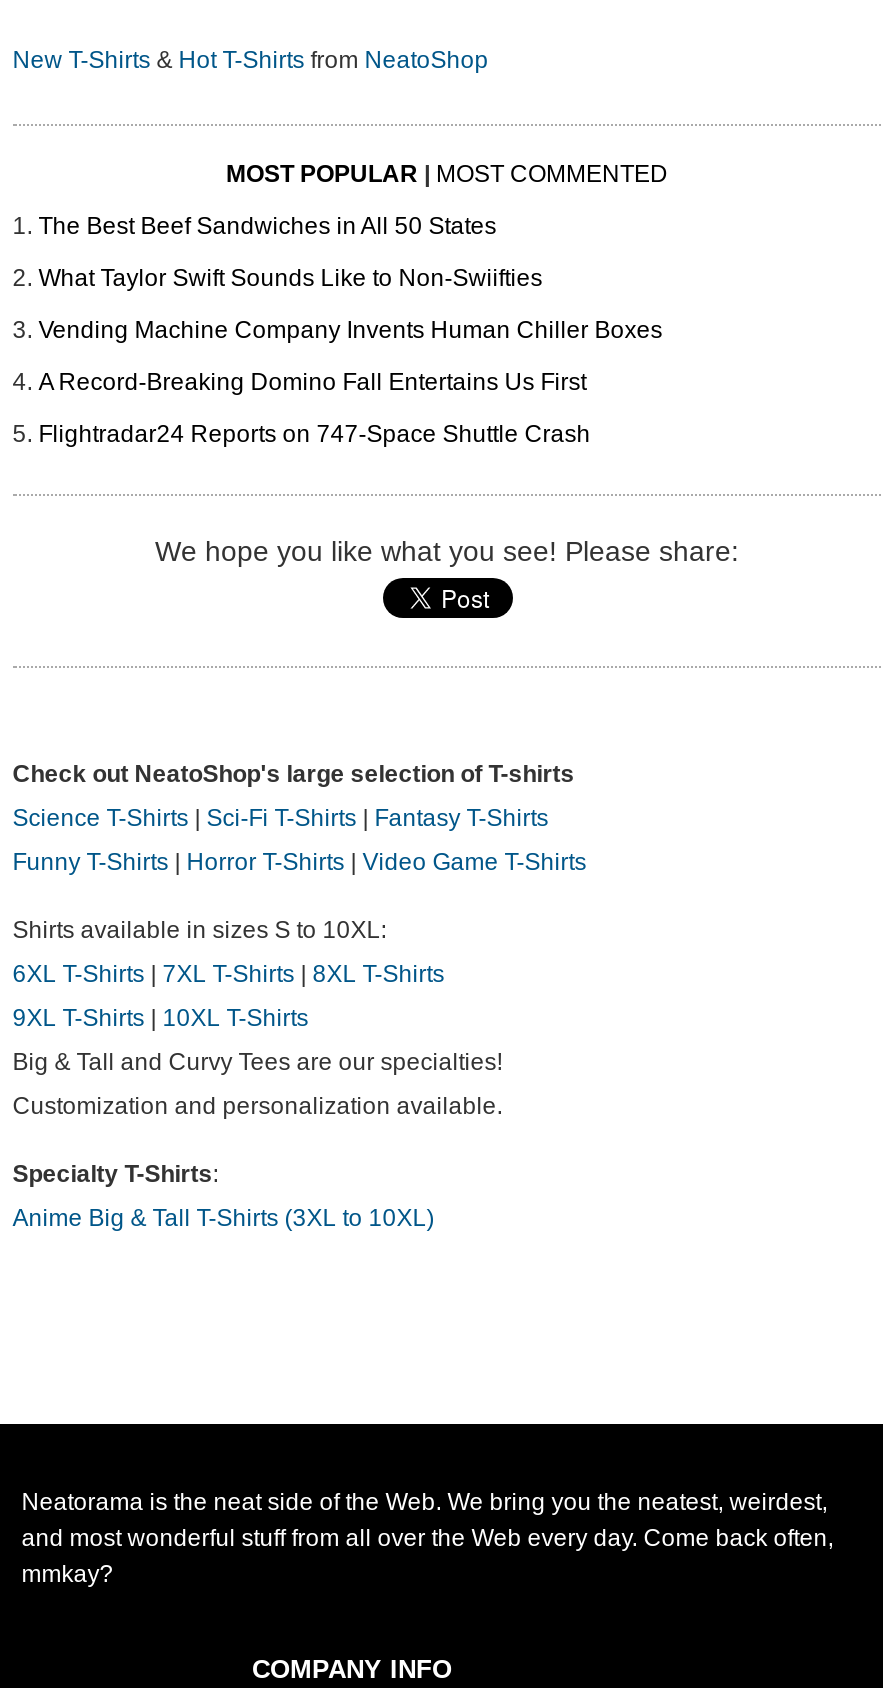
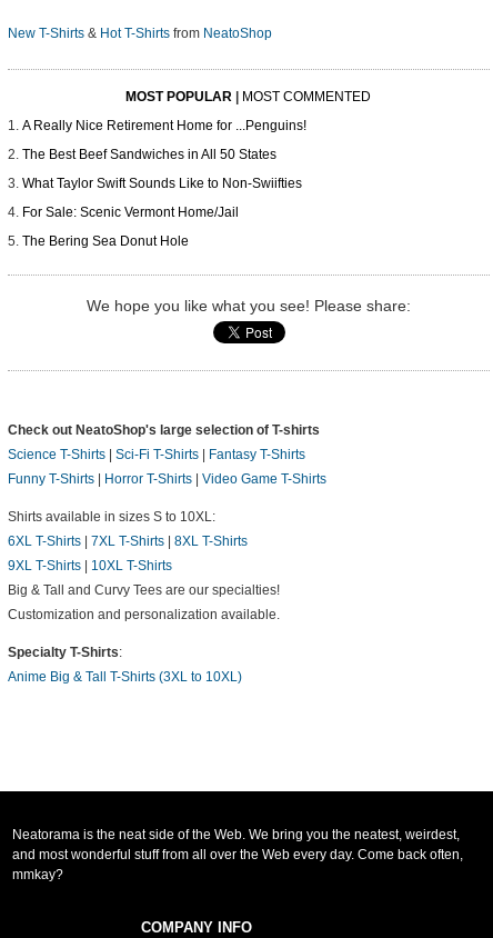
none -> [22,118,306,134] A Really Nice Retirement Home for ...Penguins!
moved [38,213,542,293] -> [22,147,302,192]: The Best Beef Sandwiches in All 50 States | What Taylor Swift Sounds Like to Non-Swiifties
[38,317,662,449] Vending Machine Company Invents Human Chiller Boxes | A Record-Breaking Domino Fall Entertains Us First | Flightradar24 Reports on 747-Space Shuttle Crash -> [22,205,238,250] For Sale: Scenic Vermont Home/Jail | The Bering Sea Donut Hole

